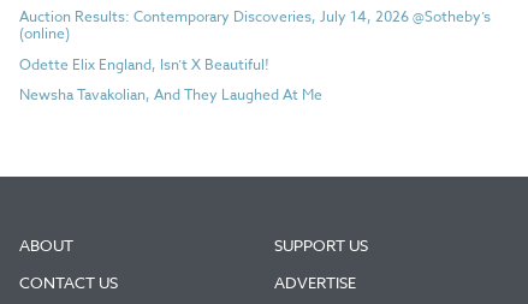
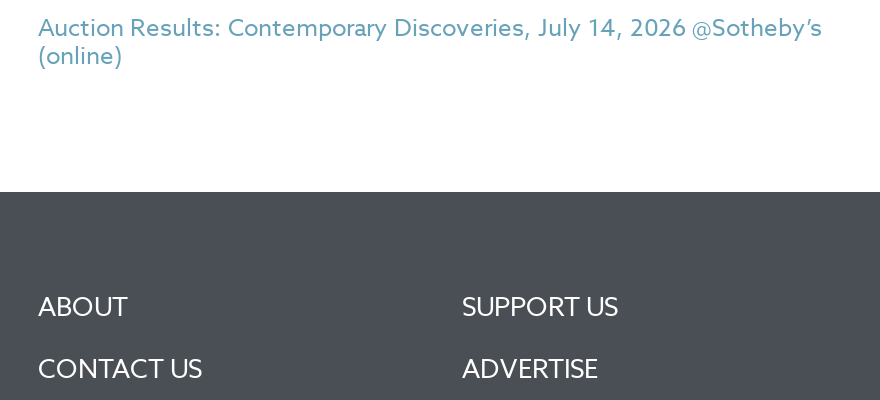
[19,54,322,104] Odette Elix England, Isn’t X Beautiful! | Newsha Tavakolian, And They Laughed At Me -> none

